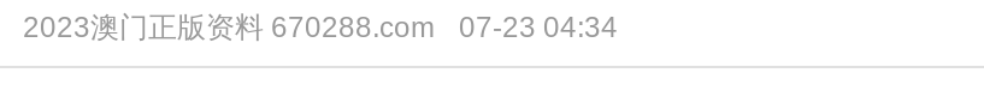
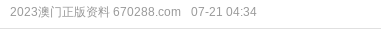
[23,11,618,44] 2023澳门正版资料 670288.com 07-23 04:34 -> [10,5,257,19] 2023澳门正版资料 670288.com 07-21 04:34

